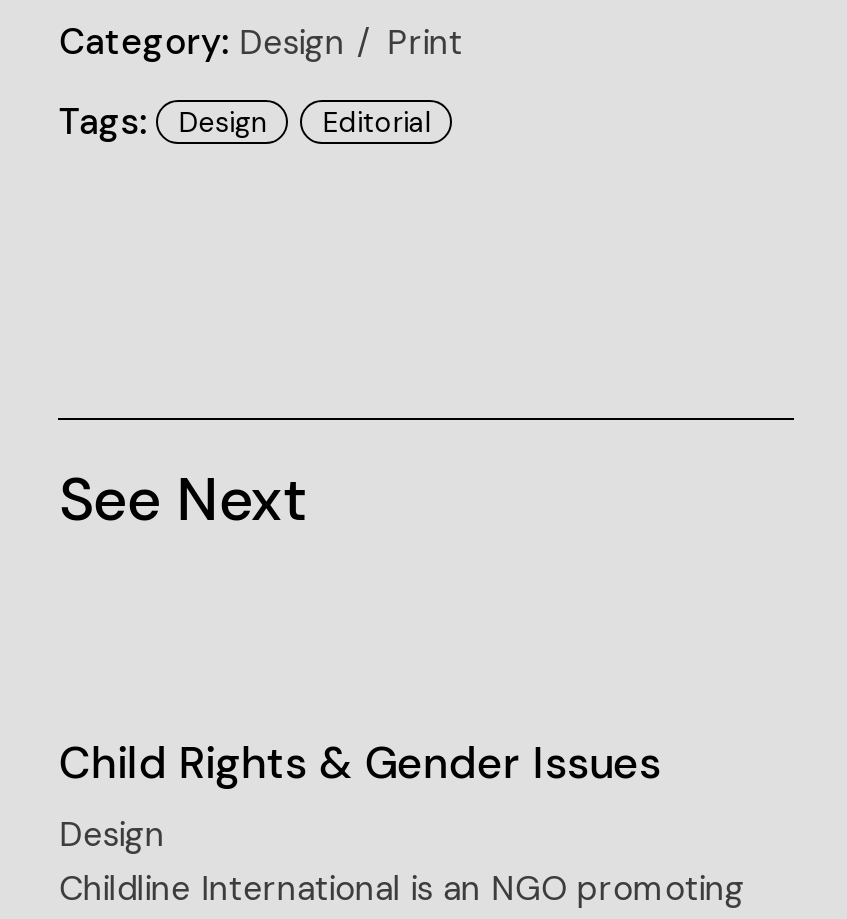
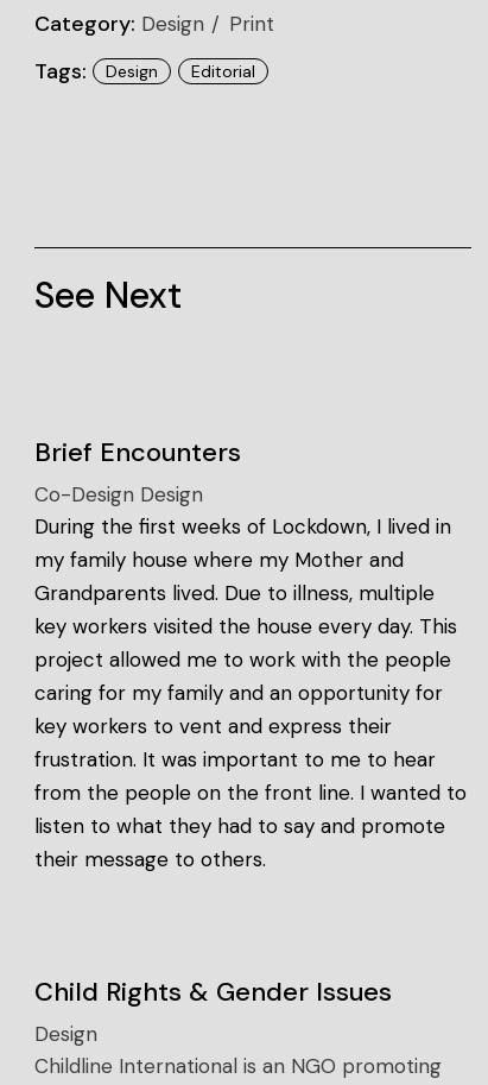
none -> [35,435,467,872] Brief Encounters | Co-Design Design | During the first weeks of Lockdown, I lived in | my family house where my Mother and | Grandparents lived. Due to illness, multiple | key workers visited the house every day. This | project allowed me to work with the people | caring for my family and an opportunity for | key workers to vent and express their | frustration. It was important to me to hear | from the people on the front line. I wanted to | listen to what they had to say and promote | their message to others.

